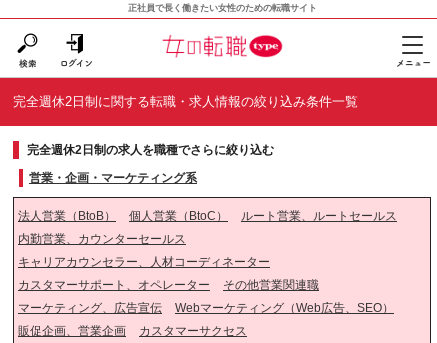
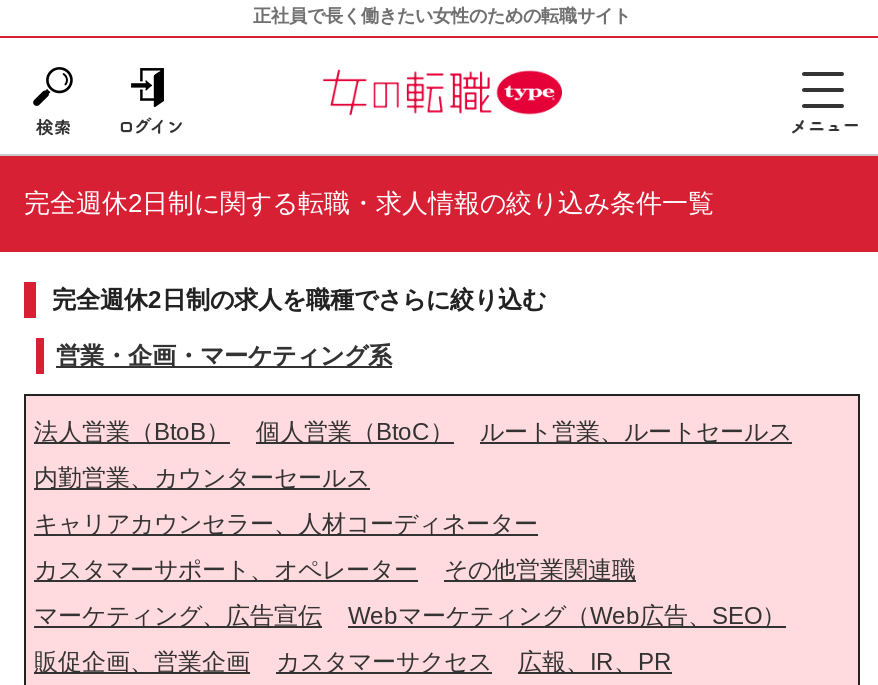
none -> [518,648,672,676] 広報、IR、PR

